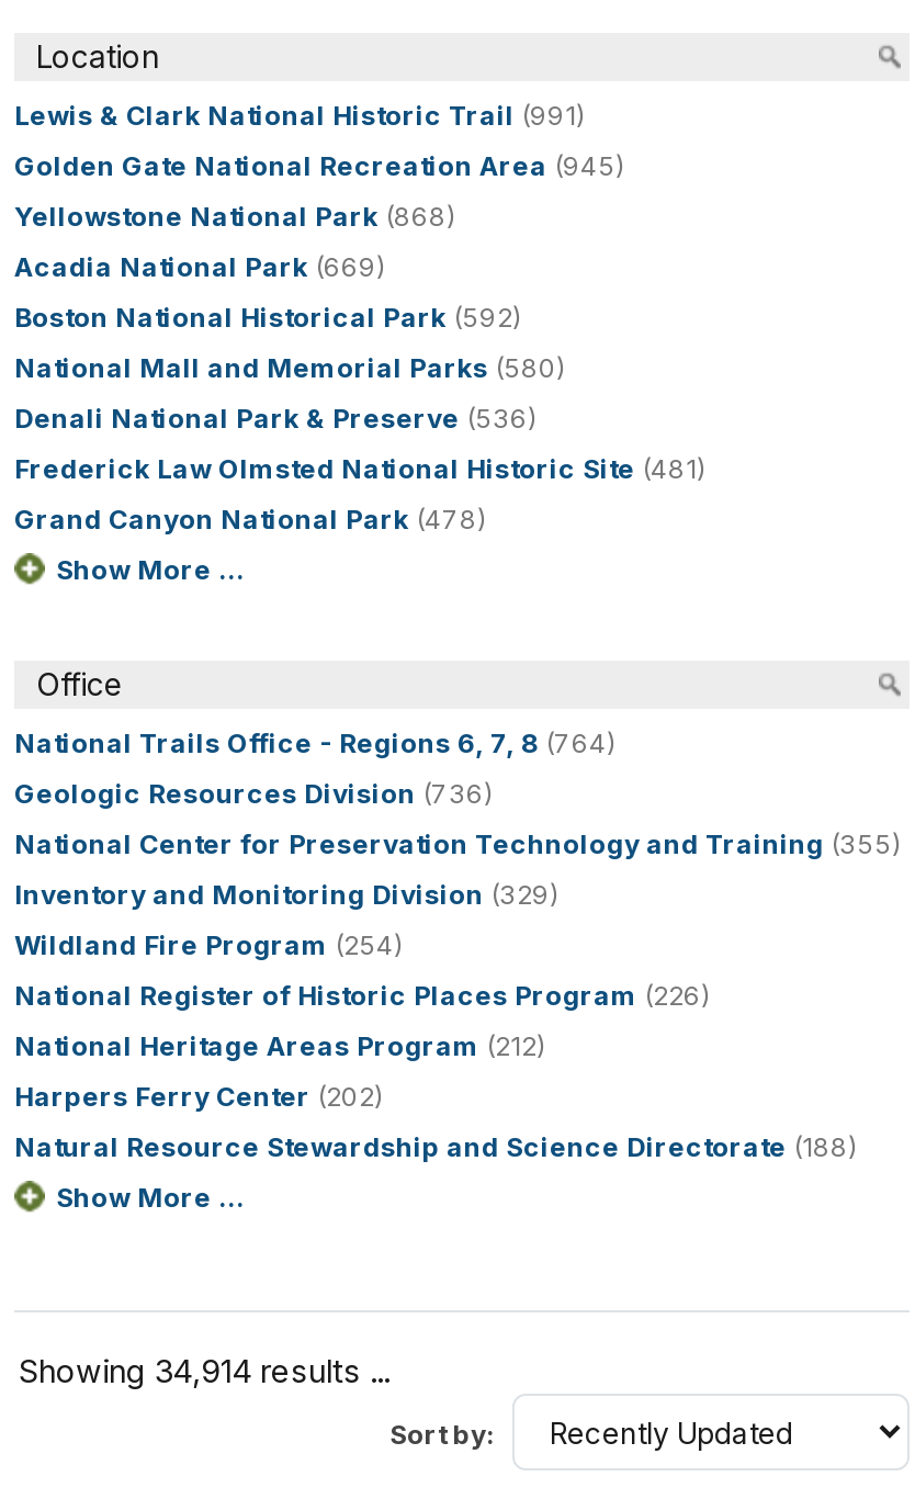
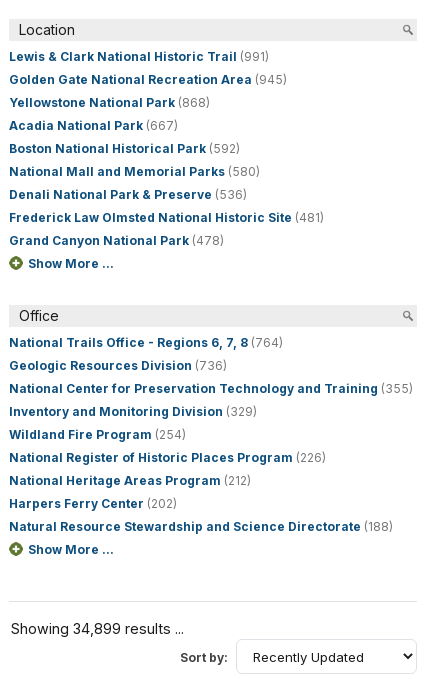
[14,251,385,284] Acadia National Park (669) -> [9,118,178,133] Acadia National Park (667)
[19,1352,389,1390] Showing 34,914 results ... -> [11,620,184,637] Showing 34,899 results ...

